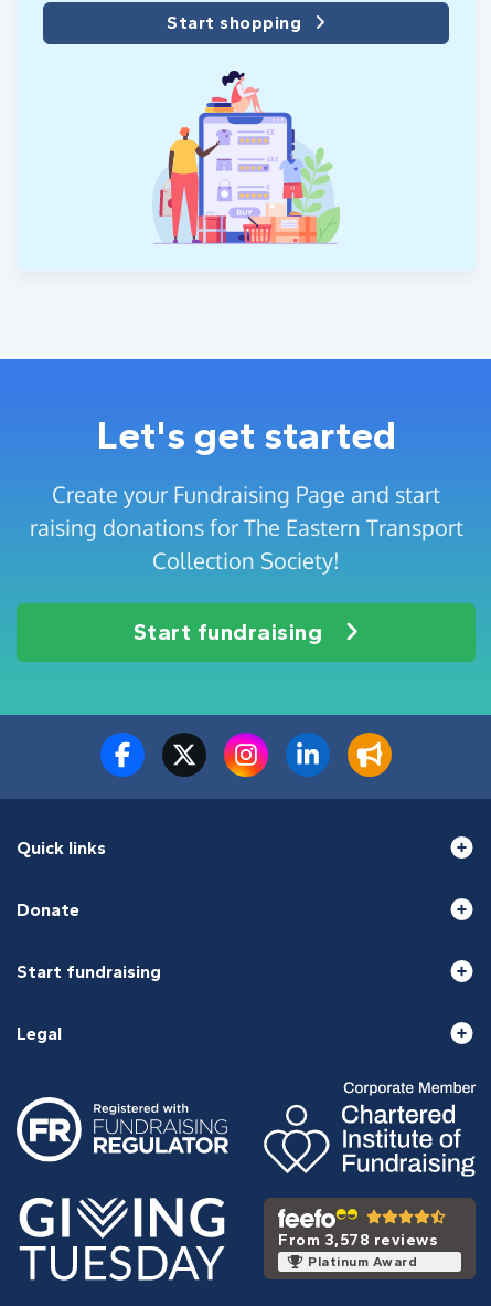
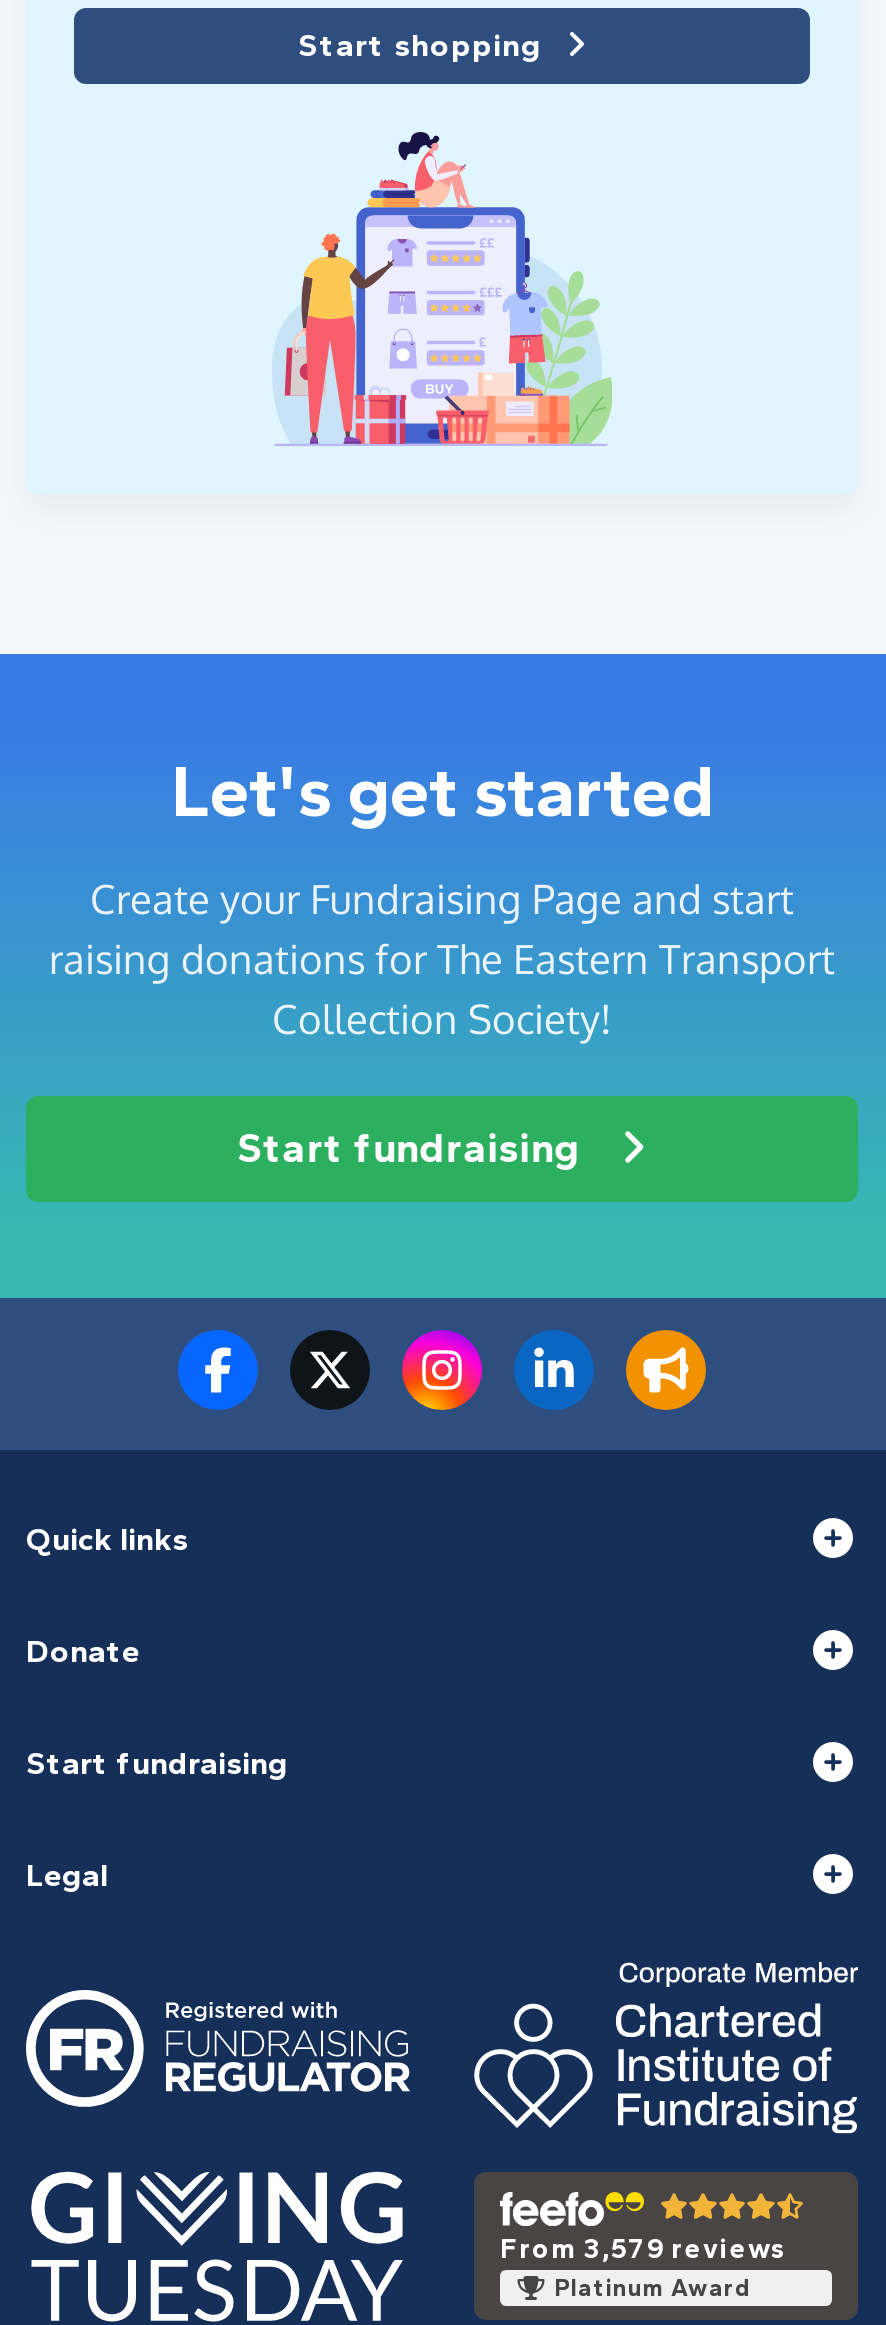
[278,1231,437,1250] From 3,578 reviews -> [500,2232,786,2266] From 3,579 reviews

